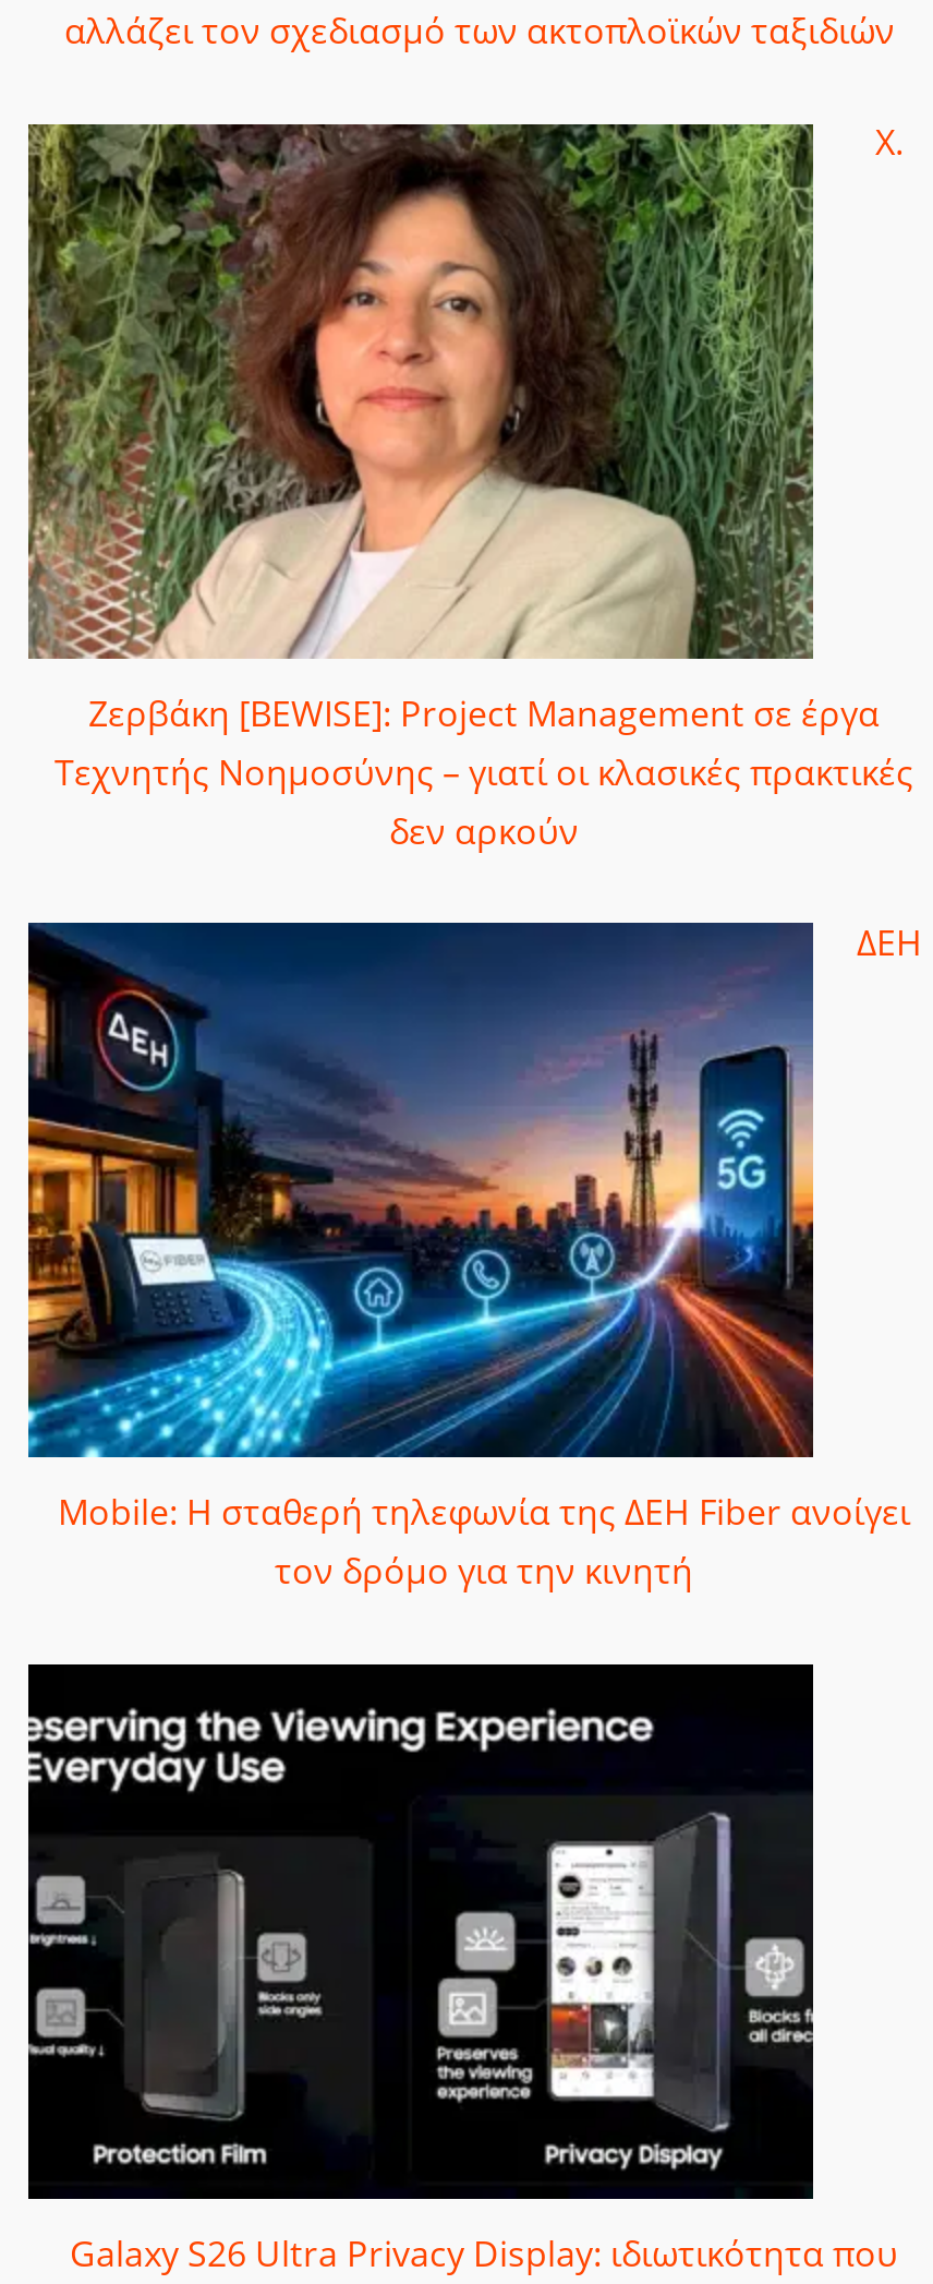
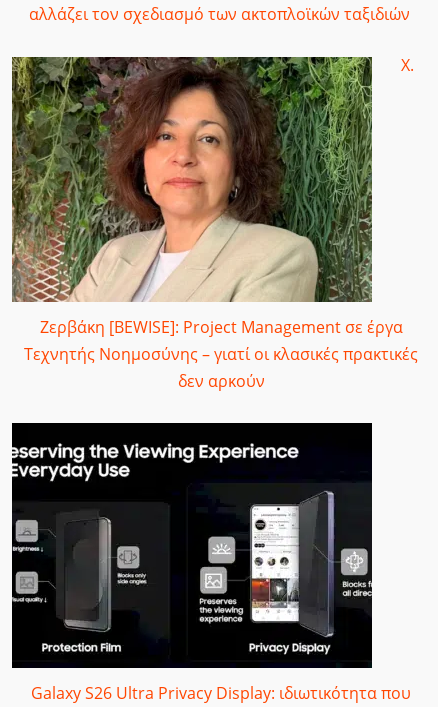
[26,923,910,1596] [image] | Mobile: Η σταθερή τηλεφωνία της ΔΕΗ Fiber ανοίγει | τον δρόμο για την κινητή -> none
[857,918,922,966] ΔΕΗ -> none

